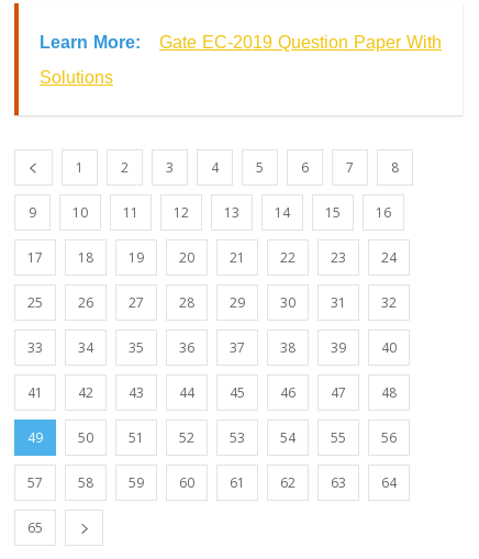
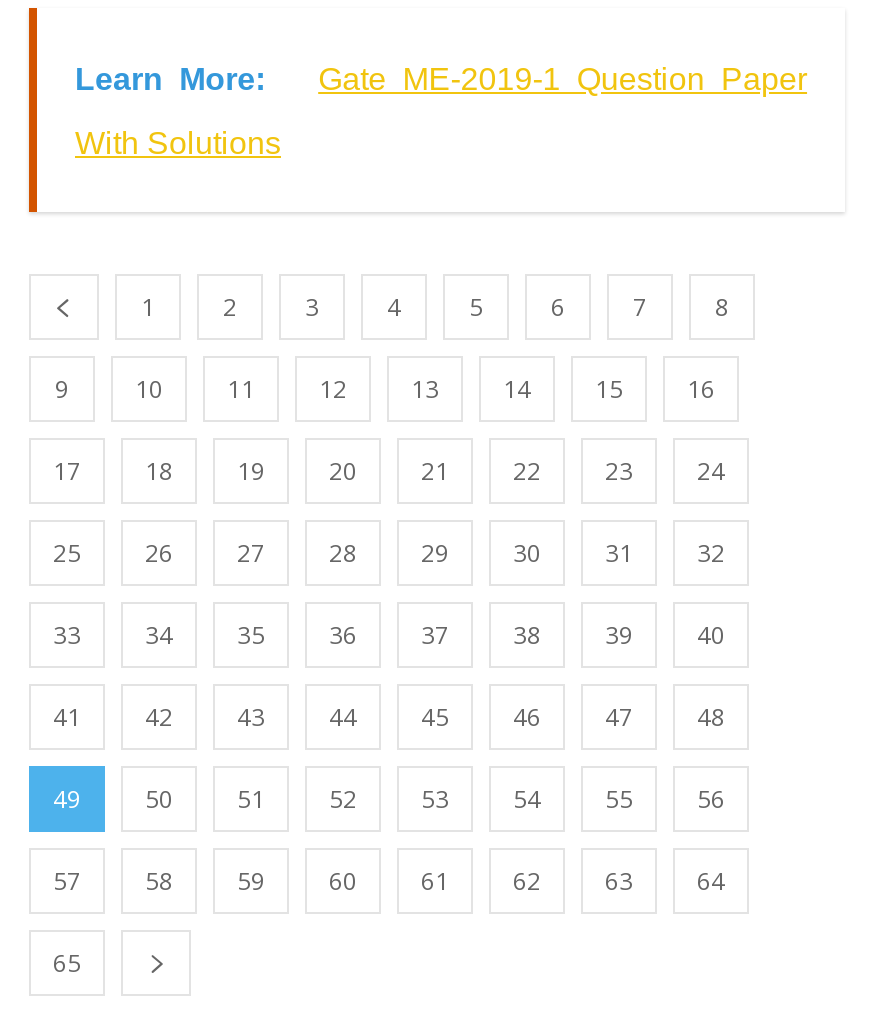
[159,32,442,51] Gate EC-2019 Question Paper With -> [318,61,807,95] Gate ME-2019-1 Question Paper
[40,68,113,86] Solutions -> [75,125,281,159] With Solutions

